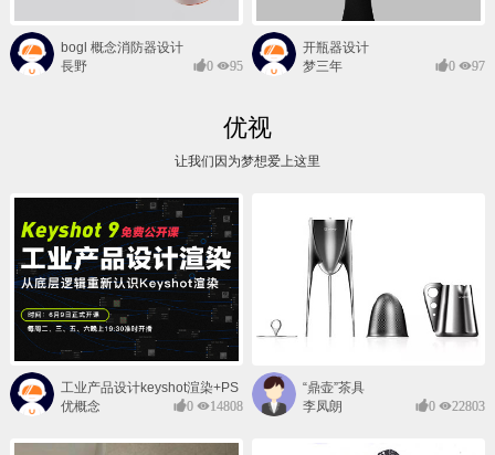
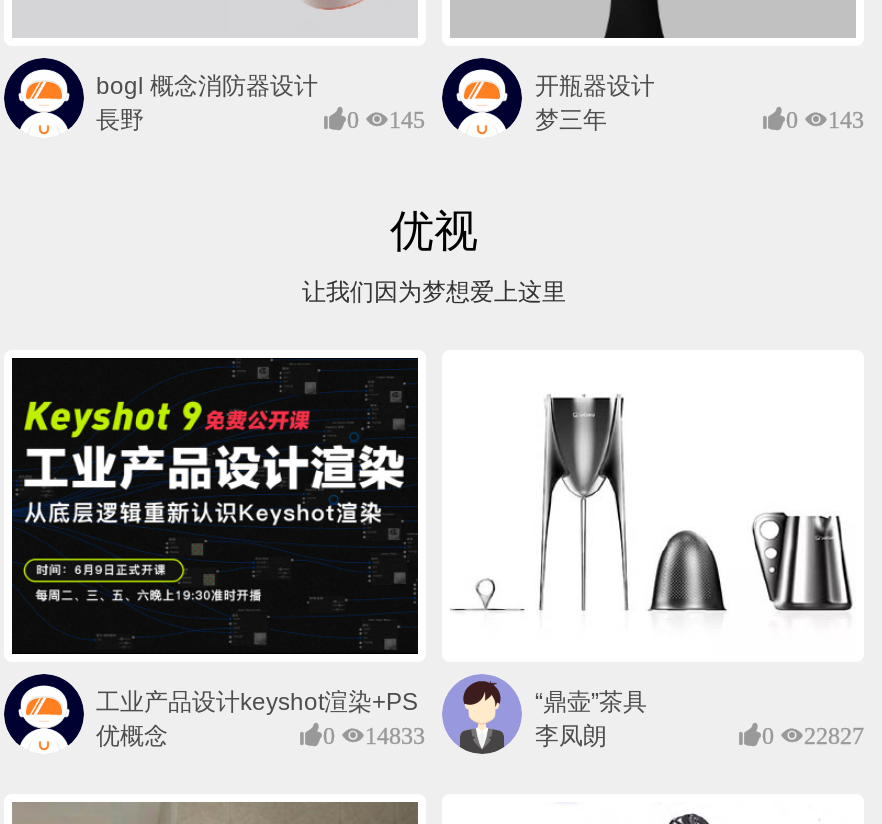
[206,59,243,73] 0 95 -> [347,107,425,133] 0 145
[449,59,485,73] 0 97 -> [786,107,864,133] 0 143
[186,399,243,413] 0 14808 -> [323,722,425,748] 0 14833
[429,399,485,413] 0 22803 -> [762,722,864,748] 0 22827

